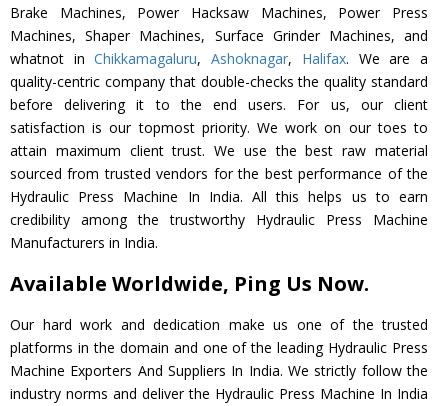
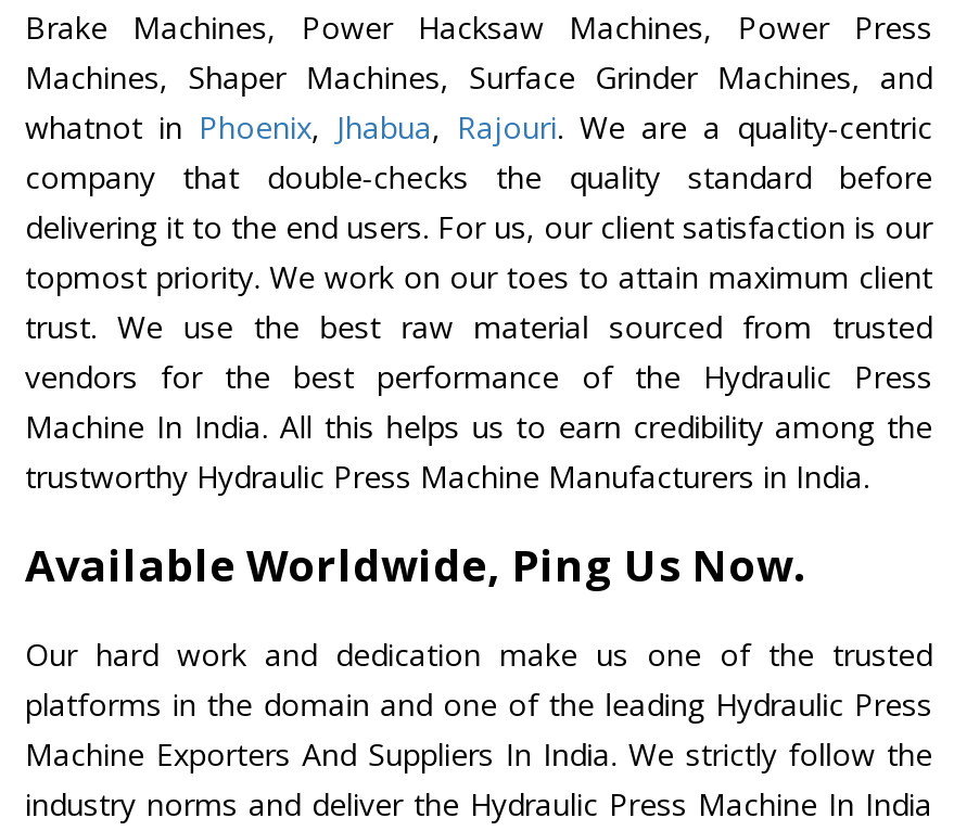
[10,49,428,252] whatnot in Chikkamagaluru, Ashoknagar, Halifax. We are a | quality-centric company that double-checks the quality standard | before delivering it to the end users. For us, our client | satisfaction is our topmost priority. We work on our toes to | attain maximum client trust. We use the best raw material | sourced from trusted vendors for the best performance of the | Hydraulic Press Machine In India. All this helps us to earn | credibility among the trustworthy Hydraulic Press Machine | Manufacturers in India. -> [25,107,932,497] whatnot in Phoenix, Jhabua, Rajouri. We are a quality-centric | company that double-checks the quality standard before | delivering it to the end users. For us, our client satisfaction is our | topmost priority. We work on our toes to attain maximum client | trust. We use the best raw material sourced from trusted | vendors for the best performance of the Hydraulic Press | Machine In India. All this helps us to earn credibility among the | trustworthy Hydraulic Press Machine Manufacturers in India.

